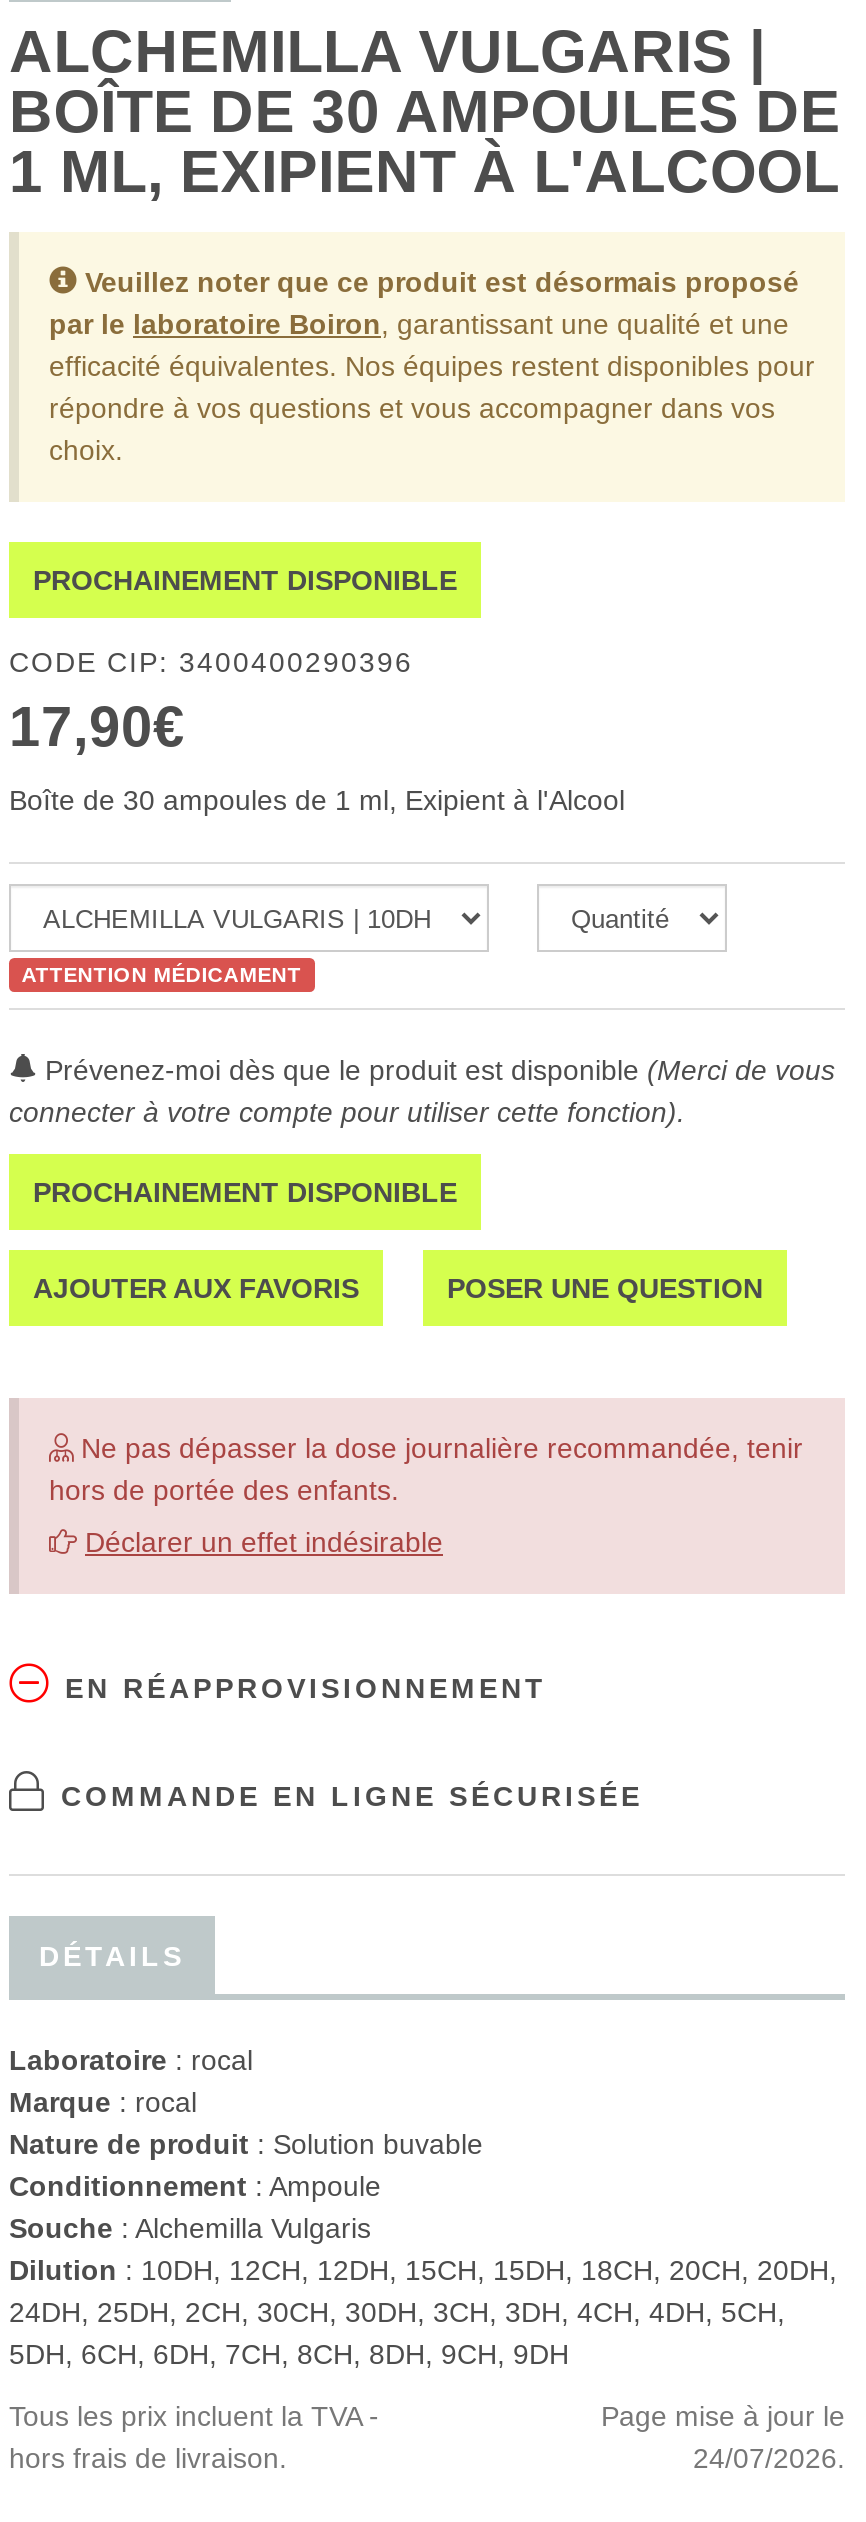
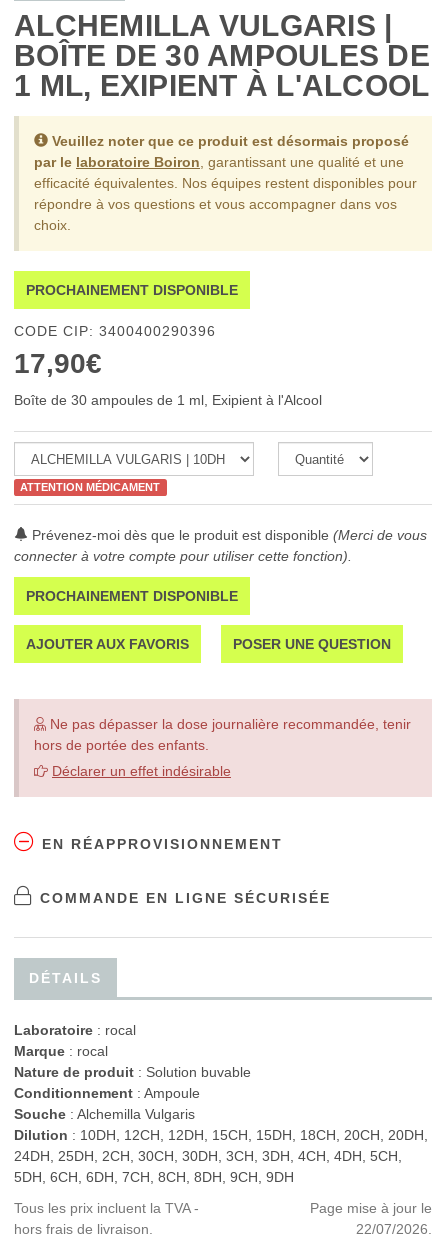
[693,2442,845,2474] 24/07/2026. -> [356,1221,432,1237] 22/07/2026.

